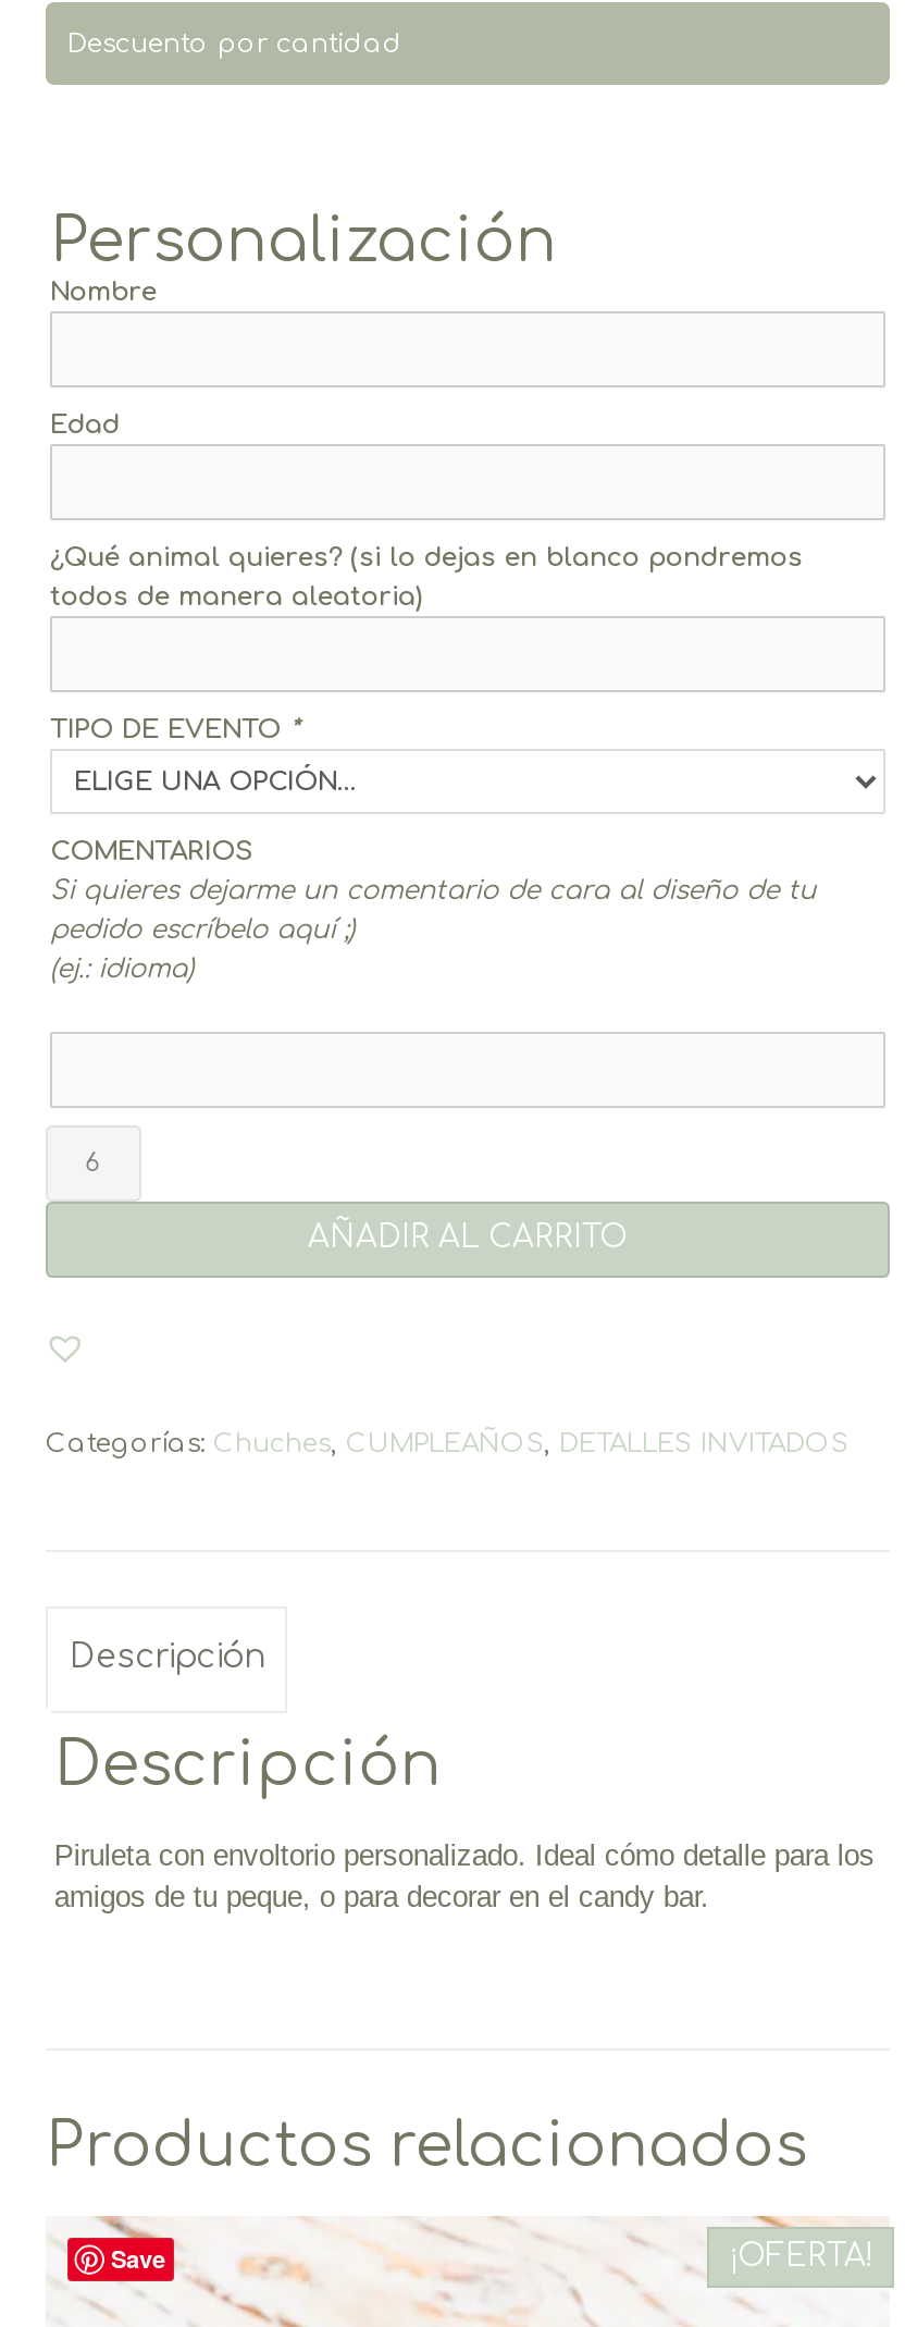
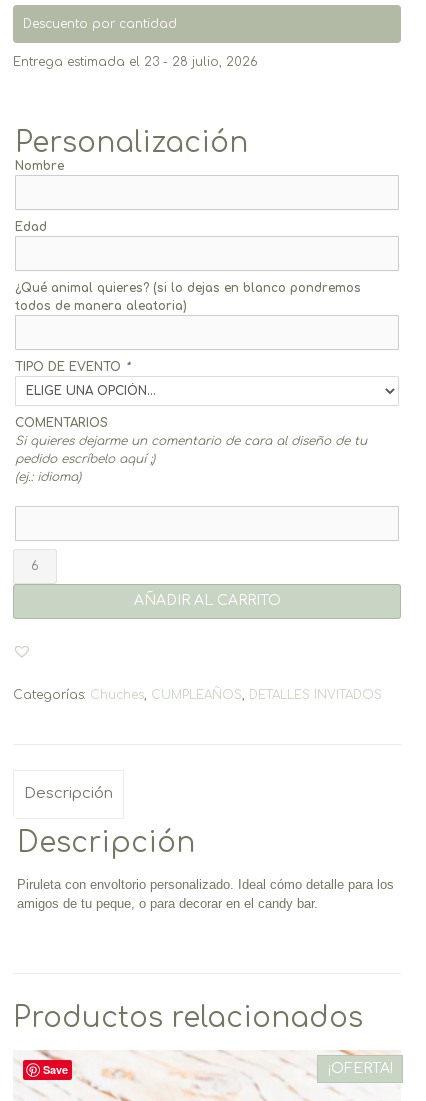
none -> [13,55,258,69] Entrega estimada el 23 - 28 julio, 2026

